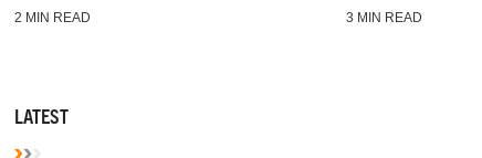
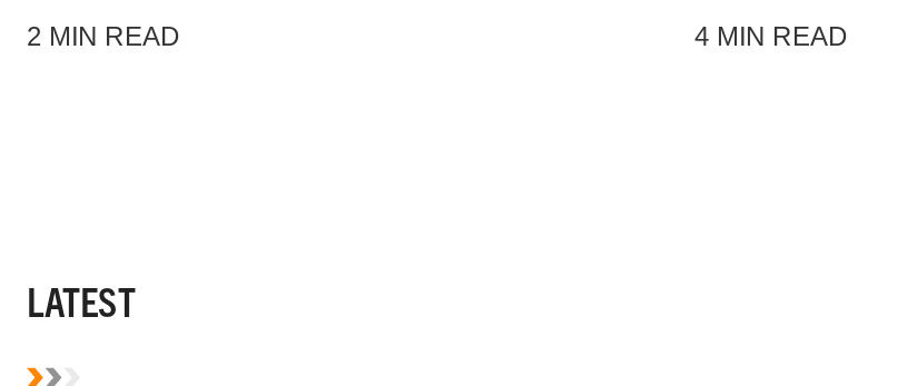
[346,10,422,26] 3 MIN READ -> [694,21,848,53] 4 MIN READ

